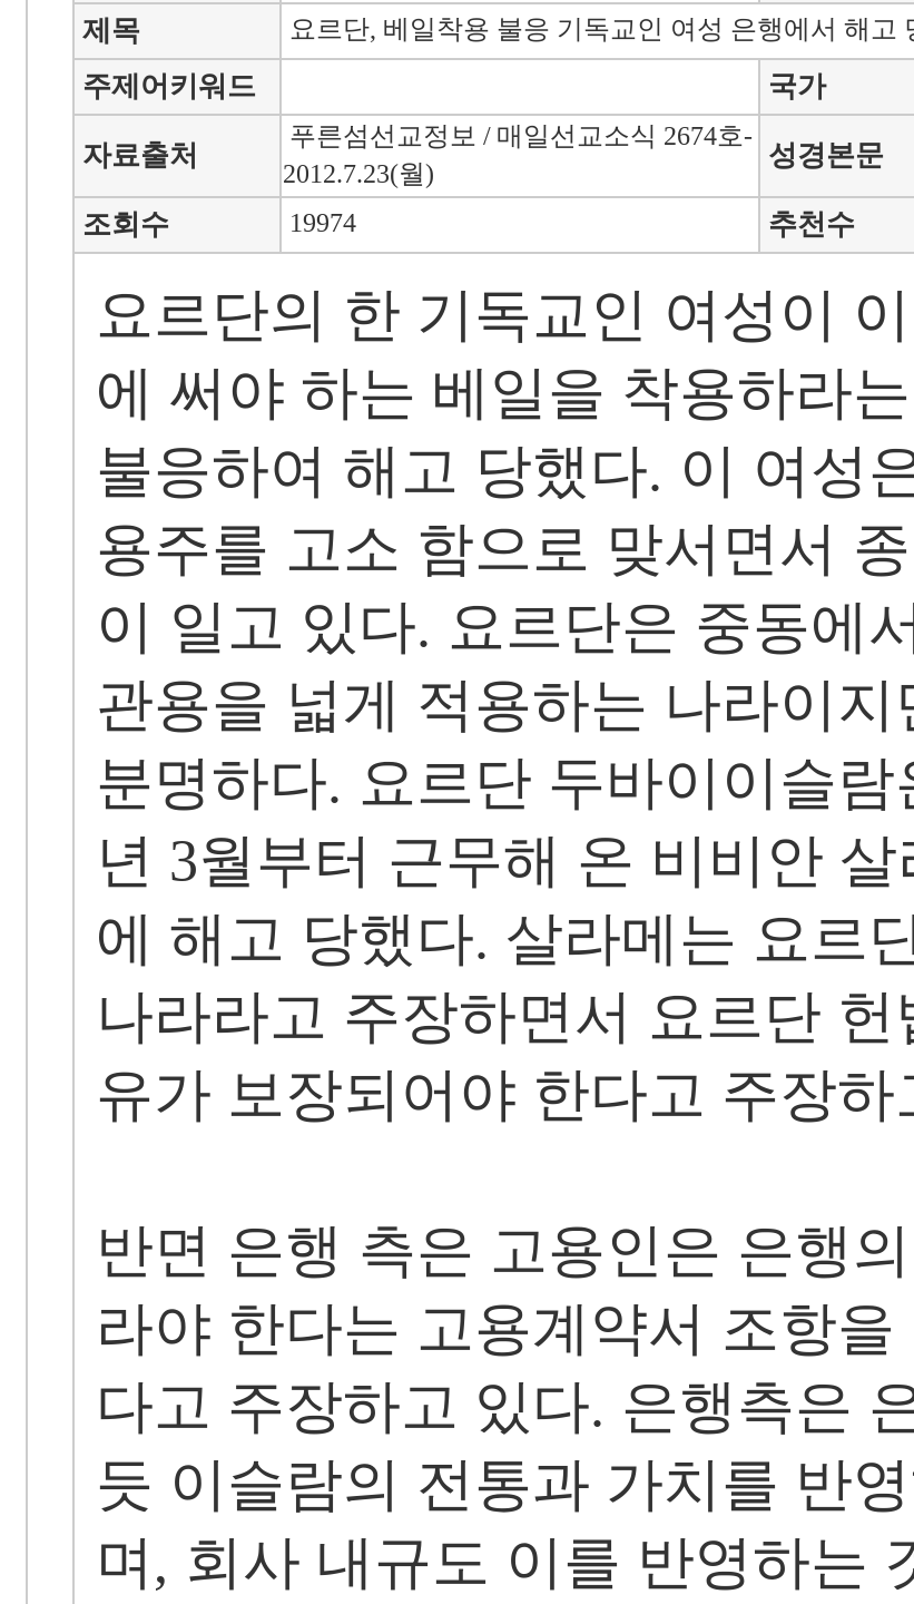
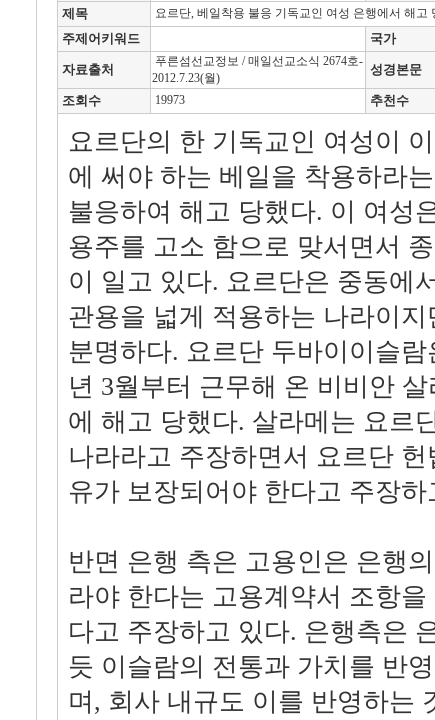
[283,207,356,238] 19974 -> [151,93,184,107] 19973

